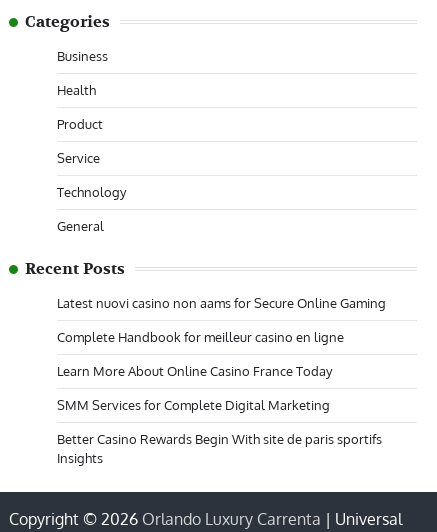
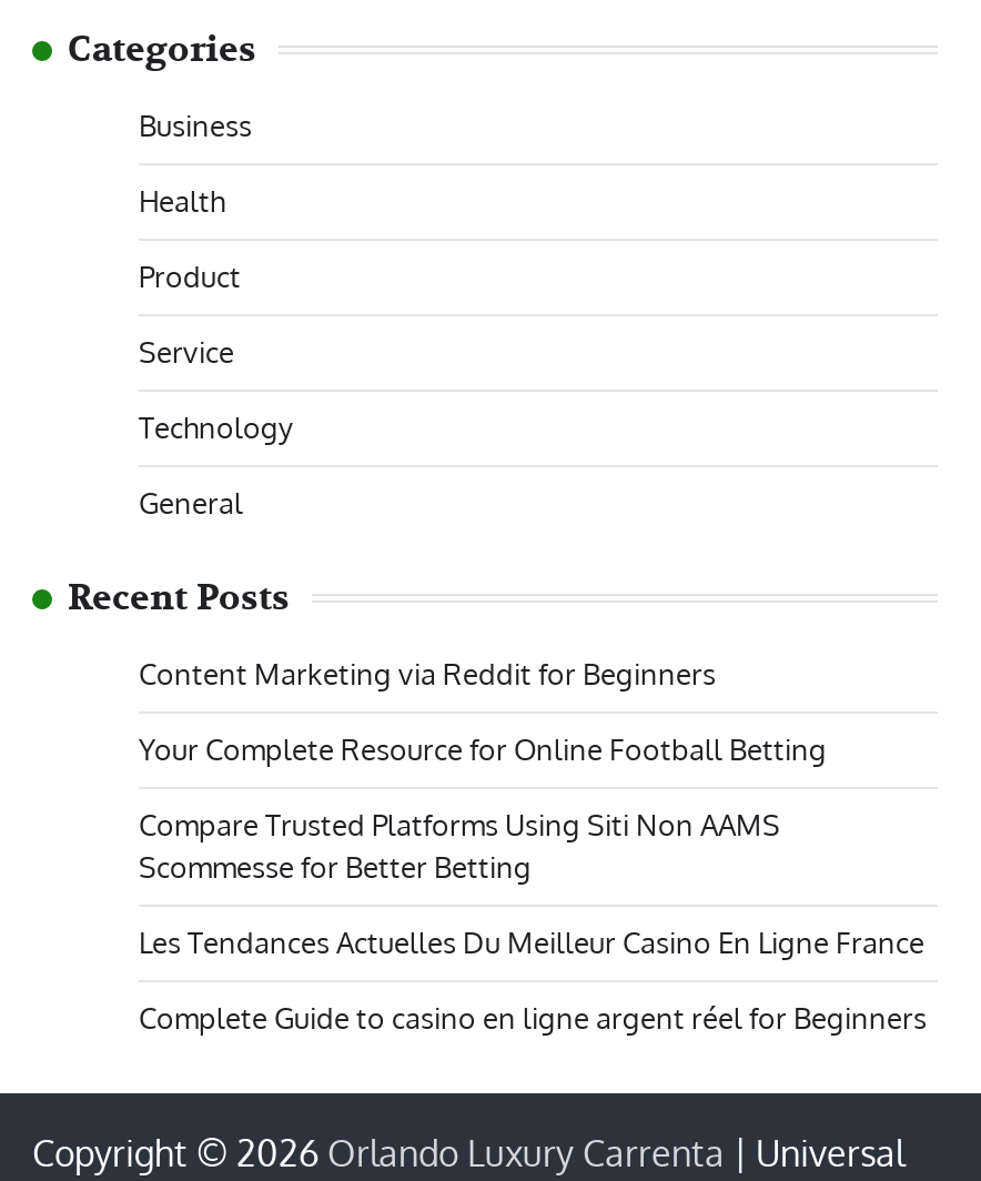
[57,295,386,311] Latest nuovi casino non aams for Secure Online Gaming -> [139,655,716,690] Content Marketing via Reddit for Beginners
[57,329,344,345] Complete Handbook for meilleur casino en ligne -> [139,730,827,766] Your Complete Resource for Online Football Betting
[57,363,332,379] Learn More About Online Casino France Today -> [139,806,780,883] Compare Trusted Platforms Using Siti Non AAMS | Scommesse for Better Betting
[57,397,330,413] SMM Services for Complete Digital Marketing -> [139,923,924,959] Les Tendances Actuelles Du Meilleur Casino En Ligne France
[57,431,382,466] Better Casino Rewards Begin With site de paris sportifs | Insights -> [139,999,927,1034] Complete Guide to casino en ligne argent réel for Beginners

